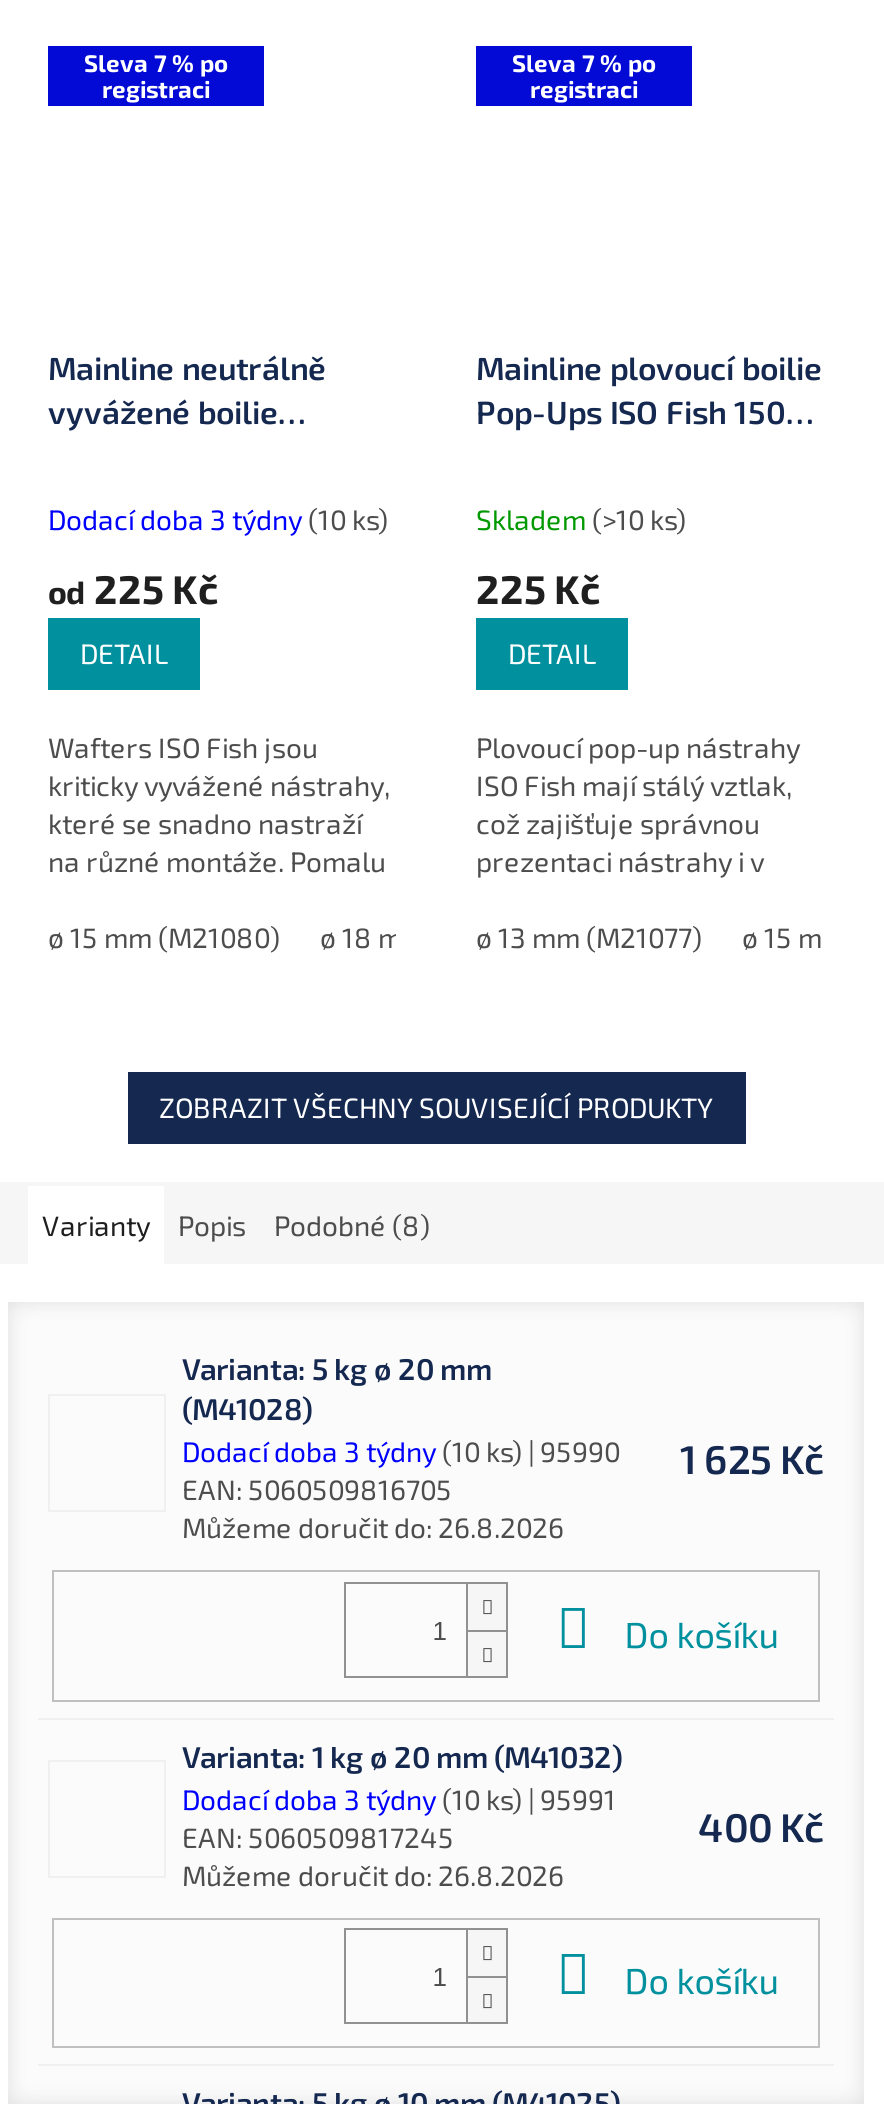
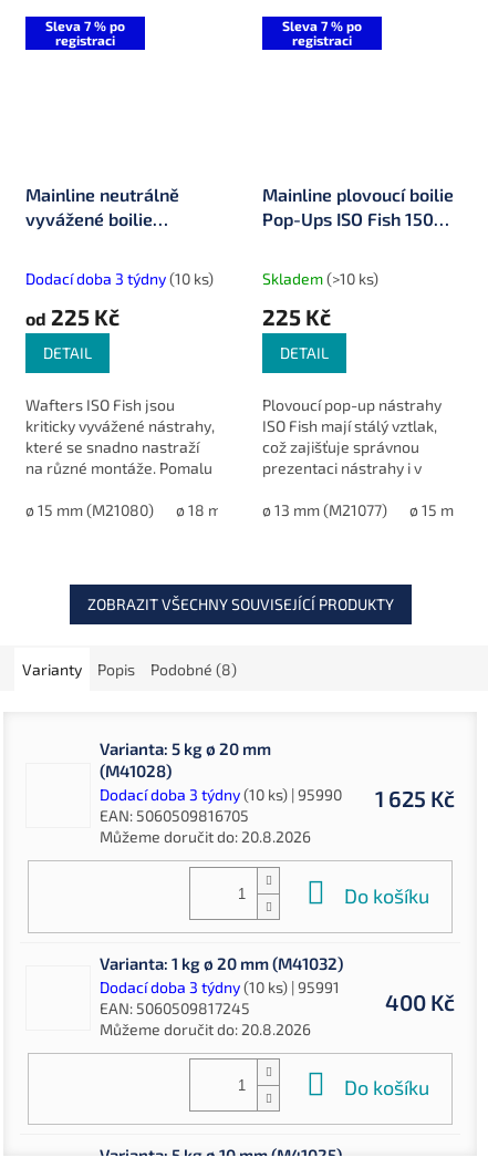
[182,1510,564,1544] Můžeme doručit do: 26.8.2026 -> [100,827,311,846] Můžeme doručit do: 20.8.2026
[182,1857,564,1891] Můžeme doručit do: 26.8.2026 -> [100,1019,311,1038] Můžeme doručit do: 20.8.2026

